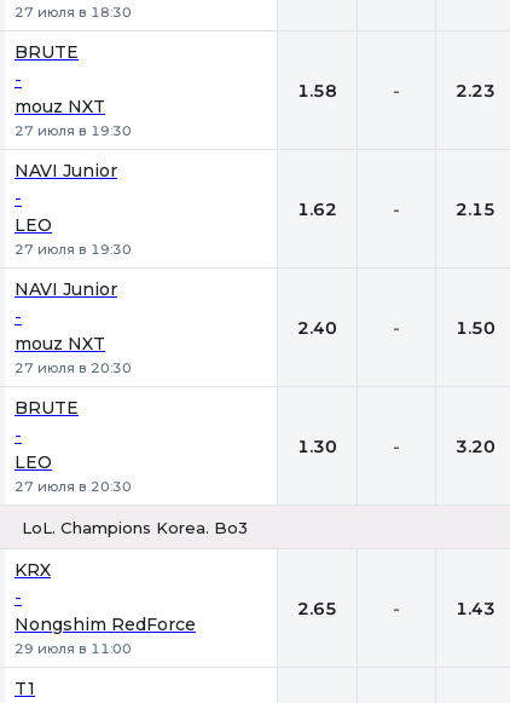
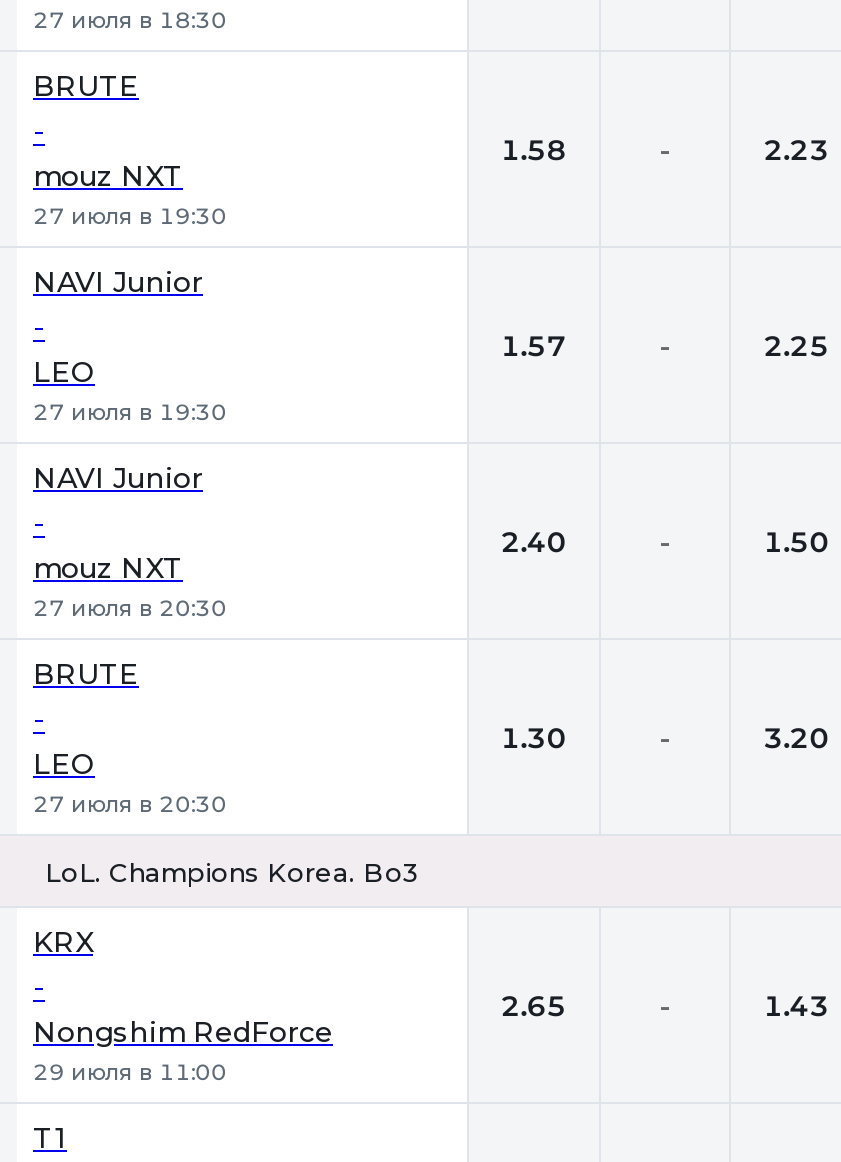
[297,198,337,220] 1.62 -> [500,327,566,363] 1.57
[456,198,496,220] 2.15 -> [763,327,829,363] 2.25

